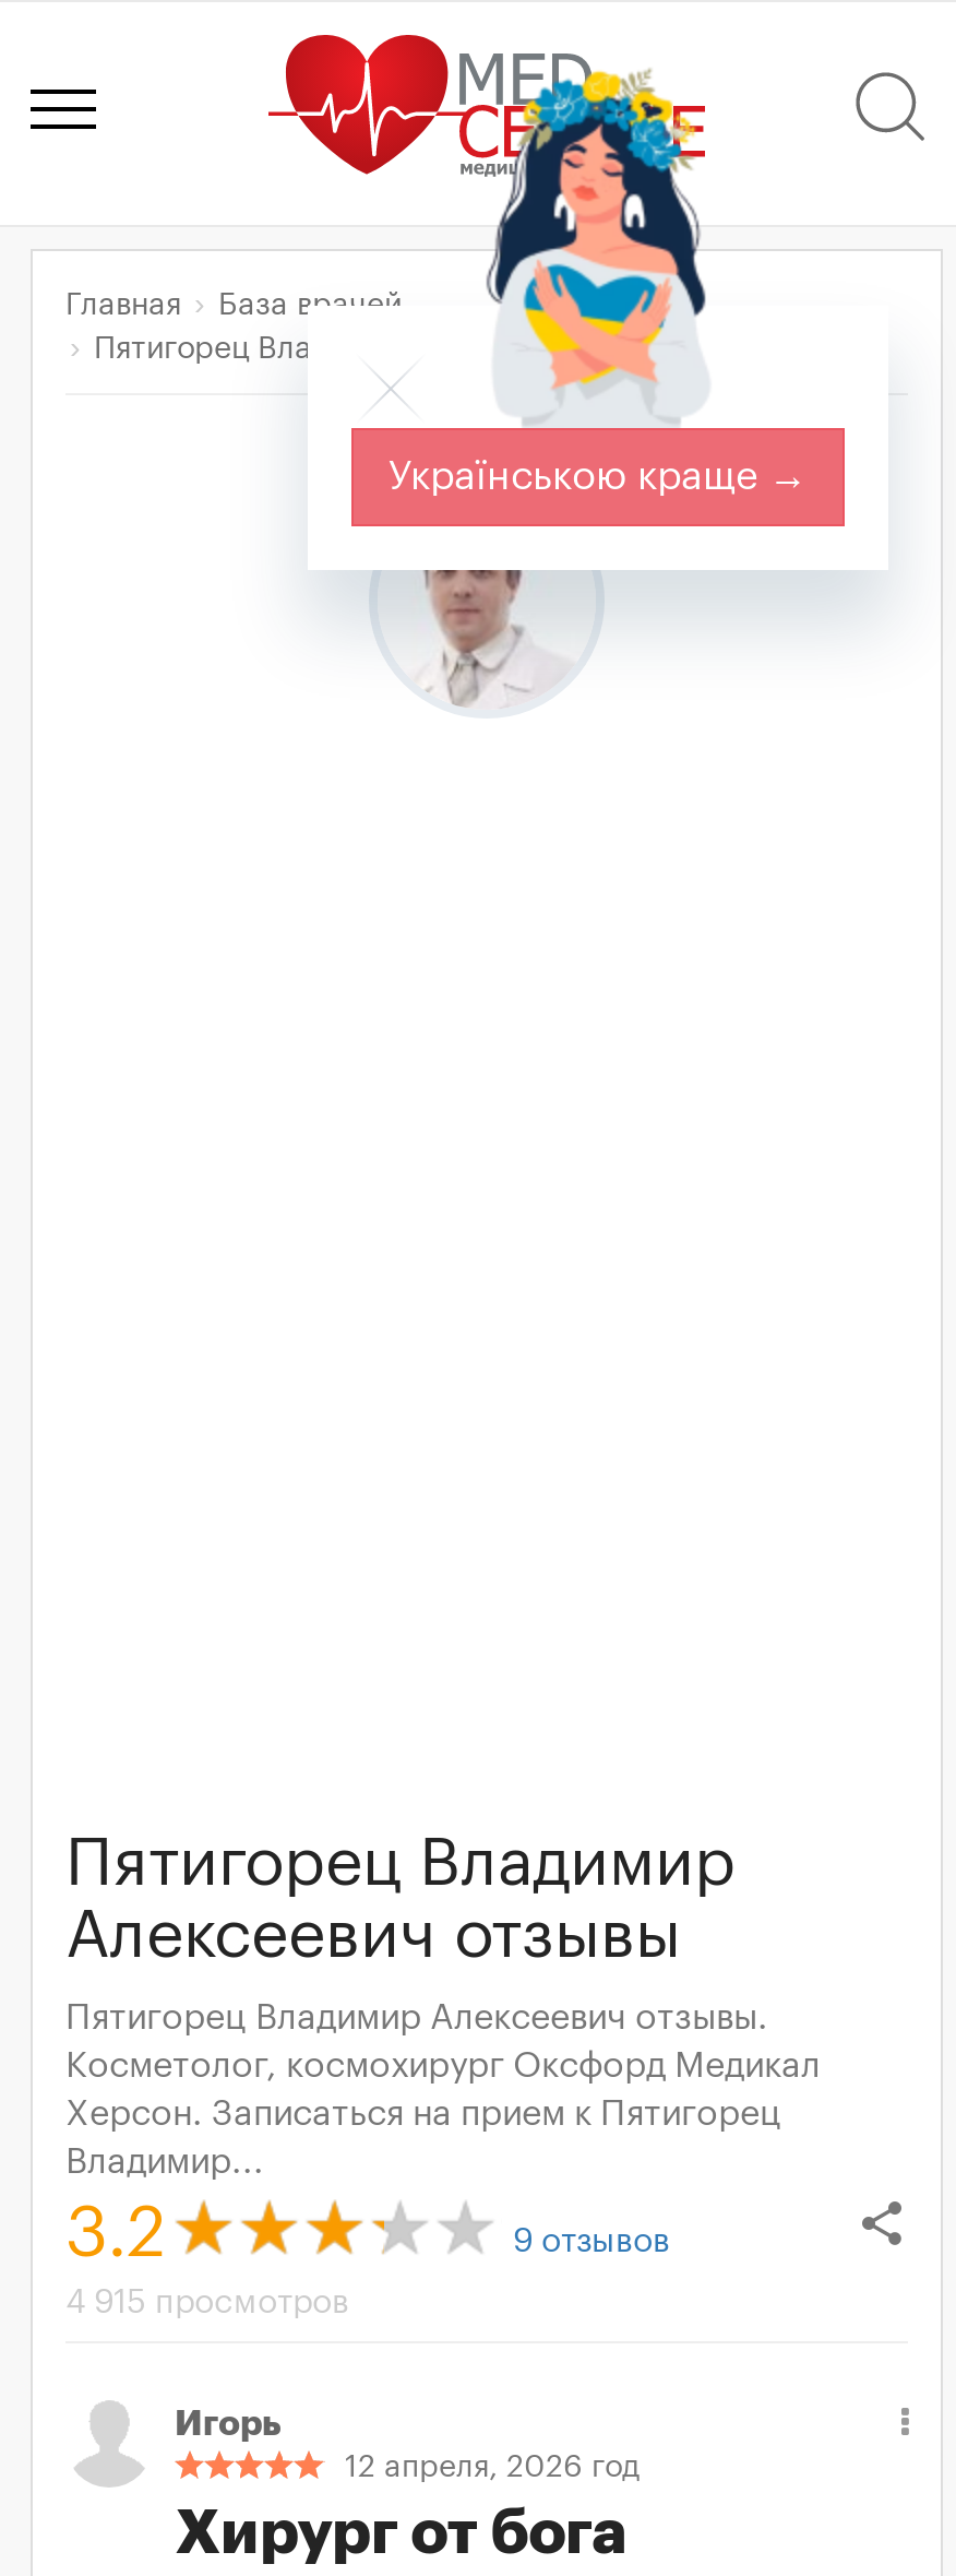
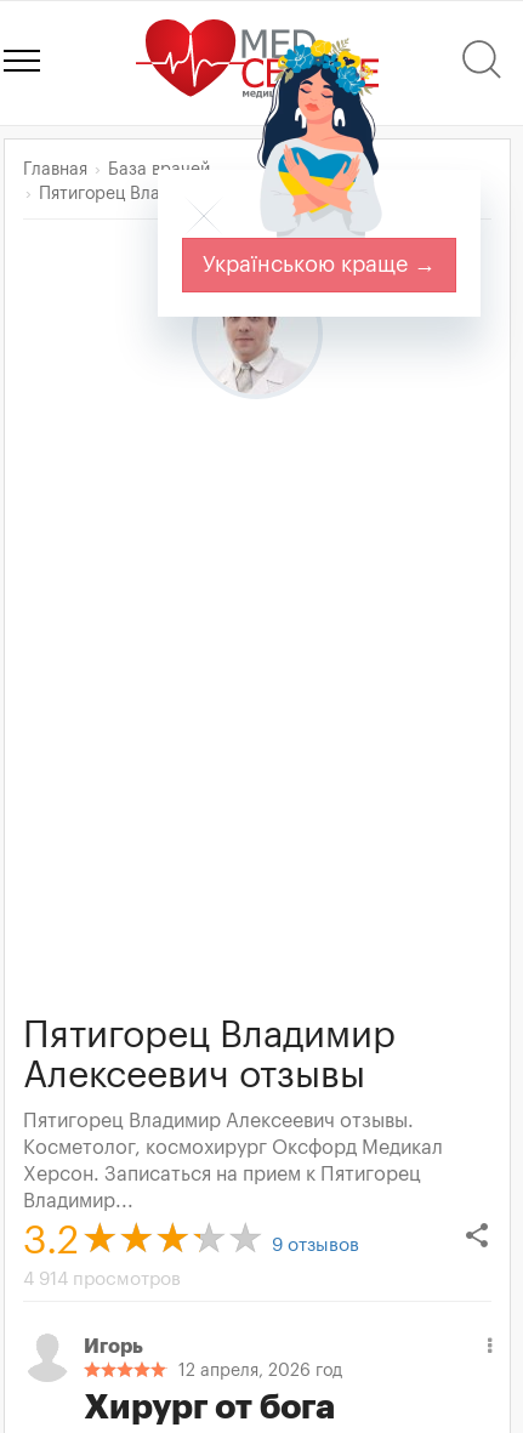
[65,2287,349,2319] 4 915 просмотров -> [23,1270,181,1289] 4 914 просмотров

